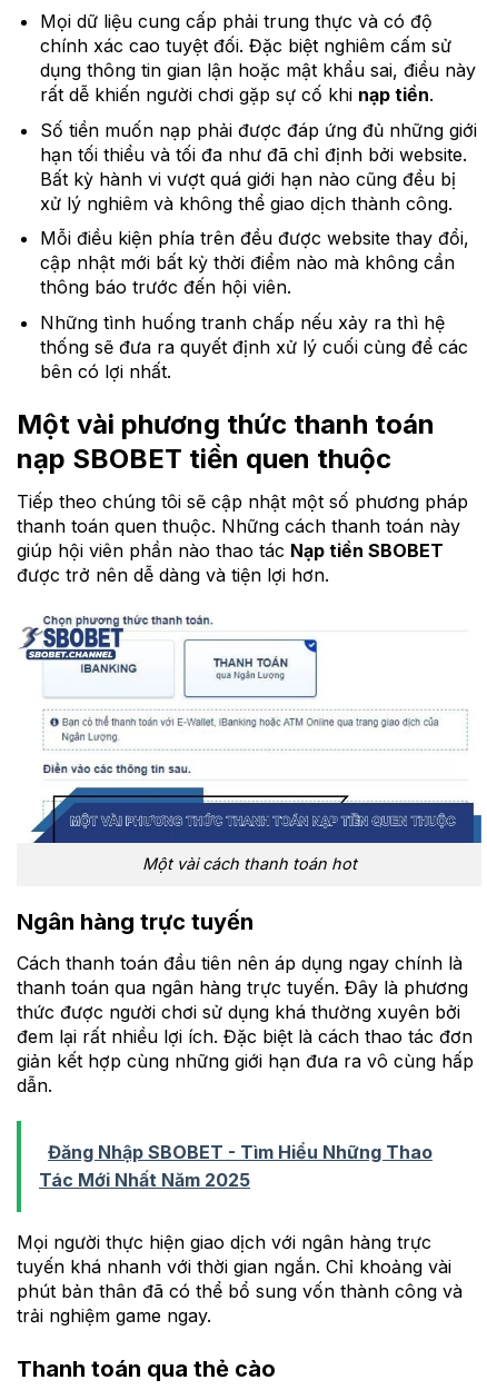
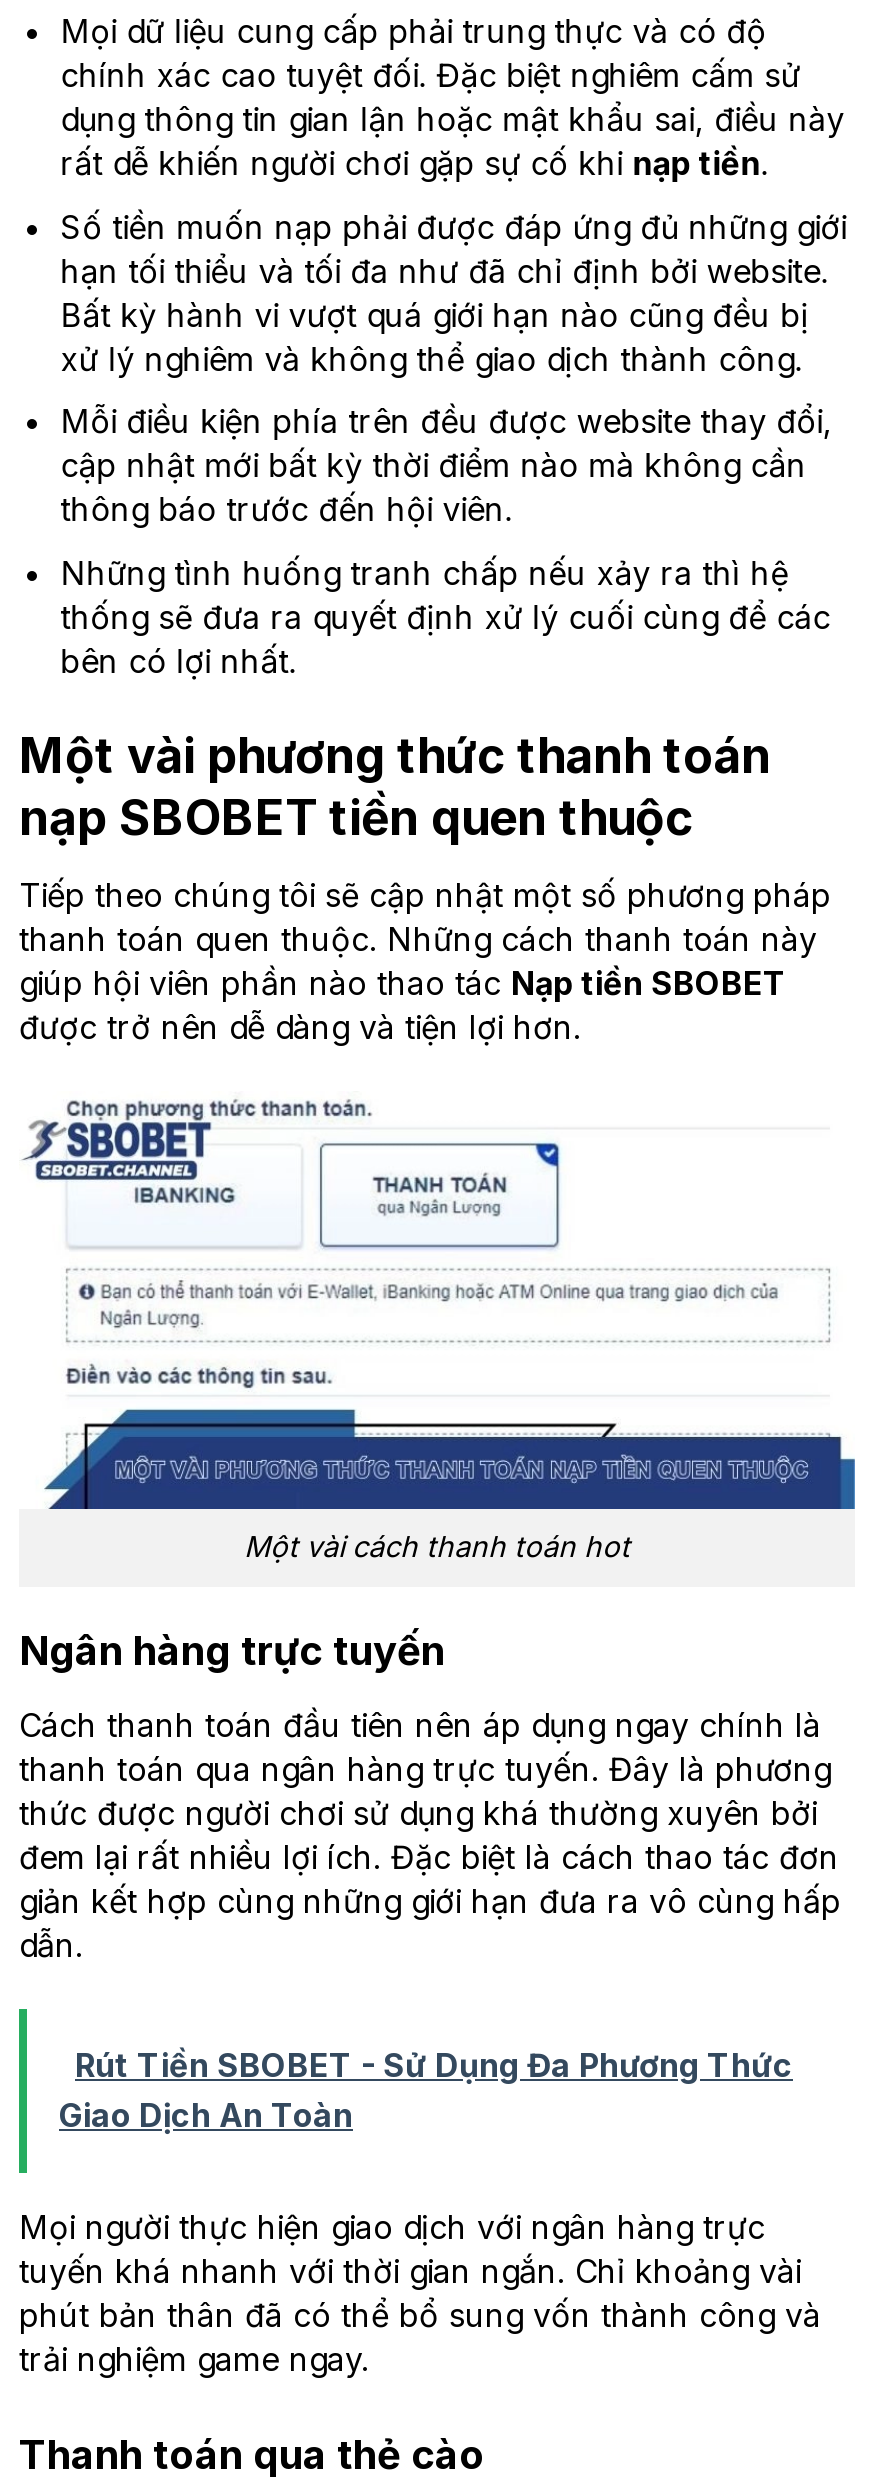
[39,1141,433,1191] Đăng Nhập SBOBET - Tìm Hiểu Những Thao | Tác Mới Nhất Năm 2025 -> [59,2045,793,2135] Rút Tiền SBOBET - Sử Dụng Đa Phương Thức | Giao Dịch An Toàn

